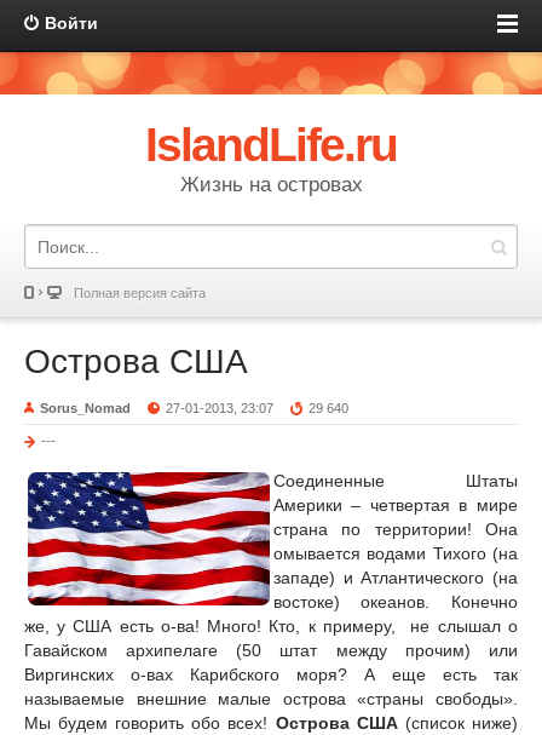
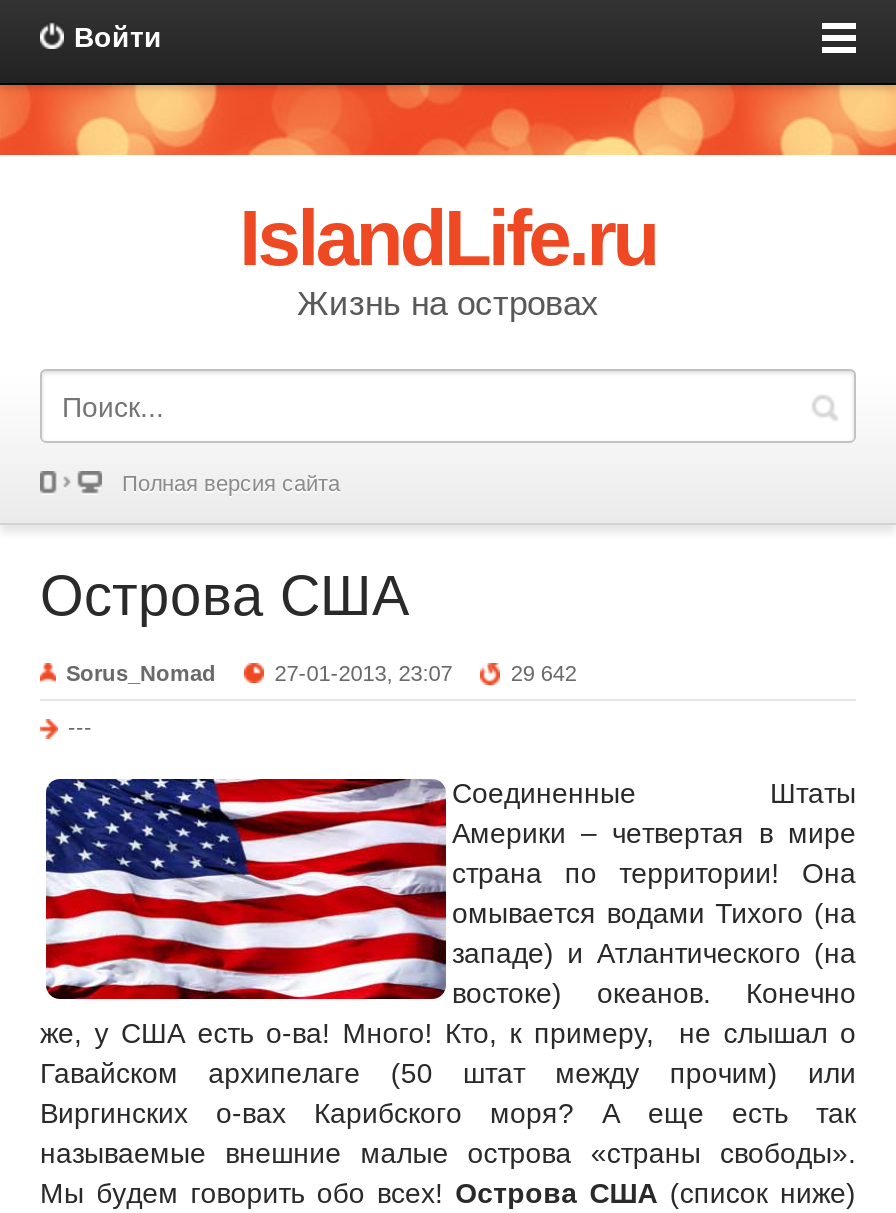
[309,401,349,415] 29 640 -> [511,661,577,685] 29 642

